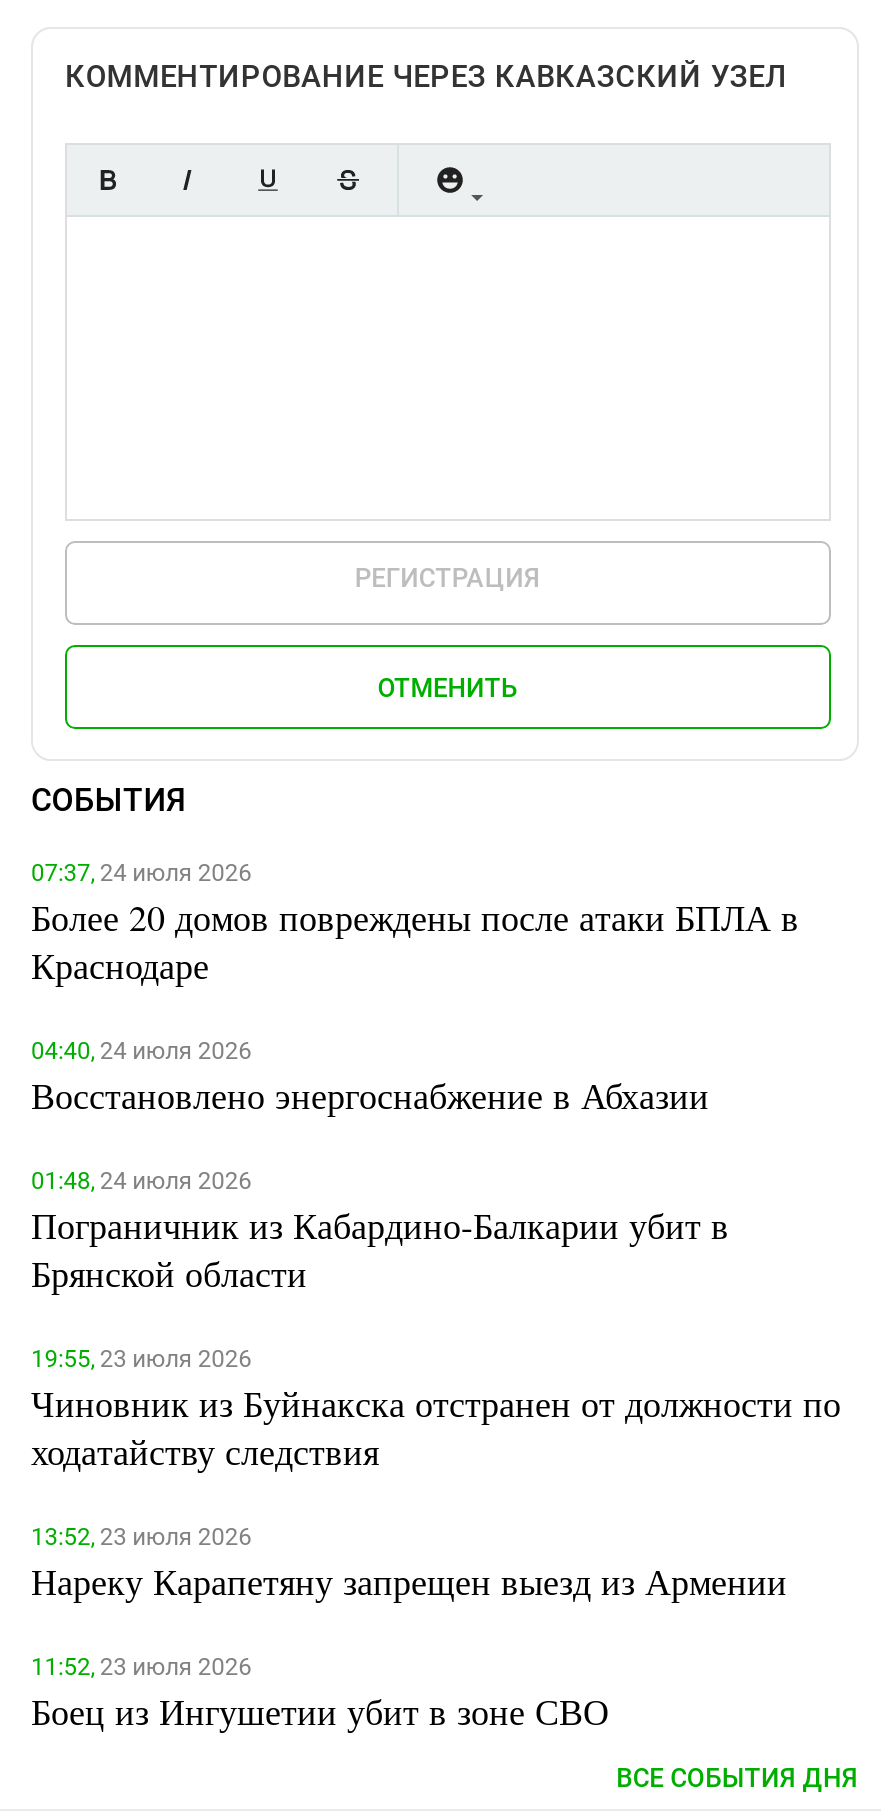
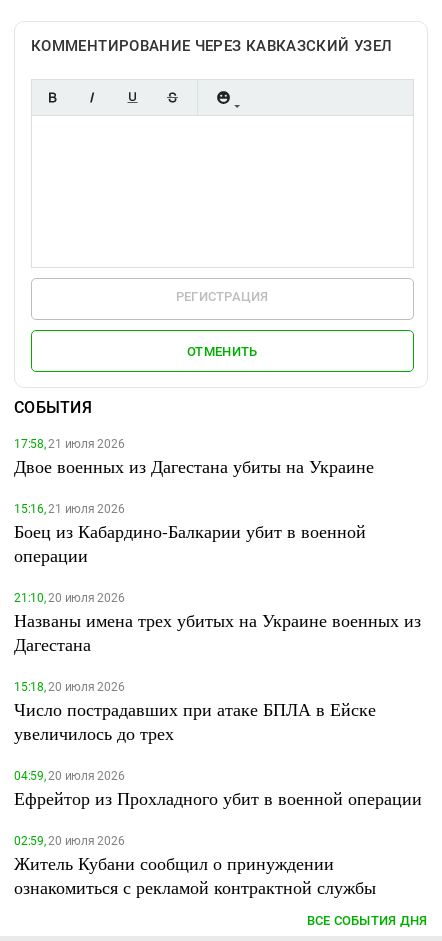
[31,860,799,990] 07:37, 24 июля 2026 | Более 20 домов повреждены после атаки БПЛА в | Краснодаре -> [14,437,374,478] 17:58, 21 июля 2026 | Двое военных из Дагестана убиты на Украине
[31,1038,709,1120] 04:40, 24 июля 2026 | Восстановлено энергоснабжение в Абхазии -> [14,502,366,567] 15:16, 21 июля 2026 | Боец из Кабардино-Балкарии убит в военной | операции
[31,1168,729,1298] 01:48, 24 июля 2026 | Пограничник из Кабардино-Балкарии убит в | Брянской области -> [14,591,421,656] 21:10, 20 июля 2026 | Названы имена трех убитых на Украине военных из | Дагестана
[31,1346,841,1476] 19:55, 23 июля 2026 | Чиновник из Буйнакска отстранен от должности по | ходатайству следствия -> [14,680,376,745] 15:18, 20 июля 2026 | Число пострадавших при атаке БПЛА в Ейске | увеличилось до трех
[31,1524,787,1606] 13:52, 23 июля 2026 | Нареку Карапетяну запрещен выезд из Армении -> [14,769,422,810] 04:59, 20 июля 2026 | Ефрейтор из Прохладного убит в военной операции
[31,1654,609,1736] 11:52, 23 июля 2026 | Боец из Ингушетии убит в зоне СВО -> [14,834,376,899] 02:59, 20 июля 2026 | Житель Кубани сообщил о принуждении | ознакомиться с рекламой контрактной службы

